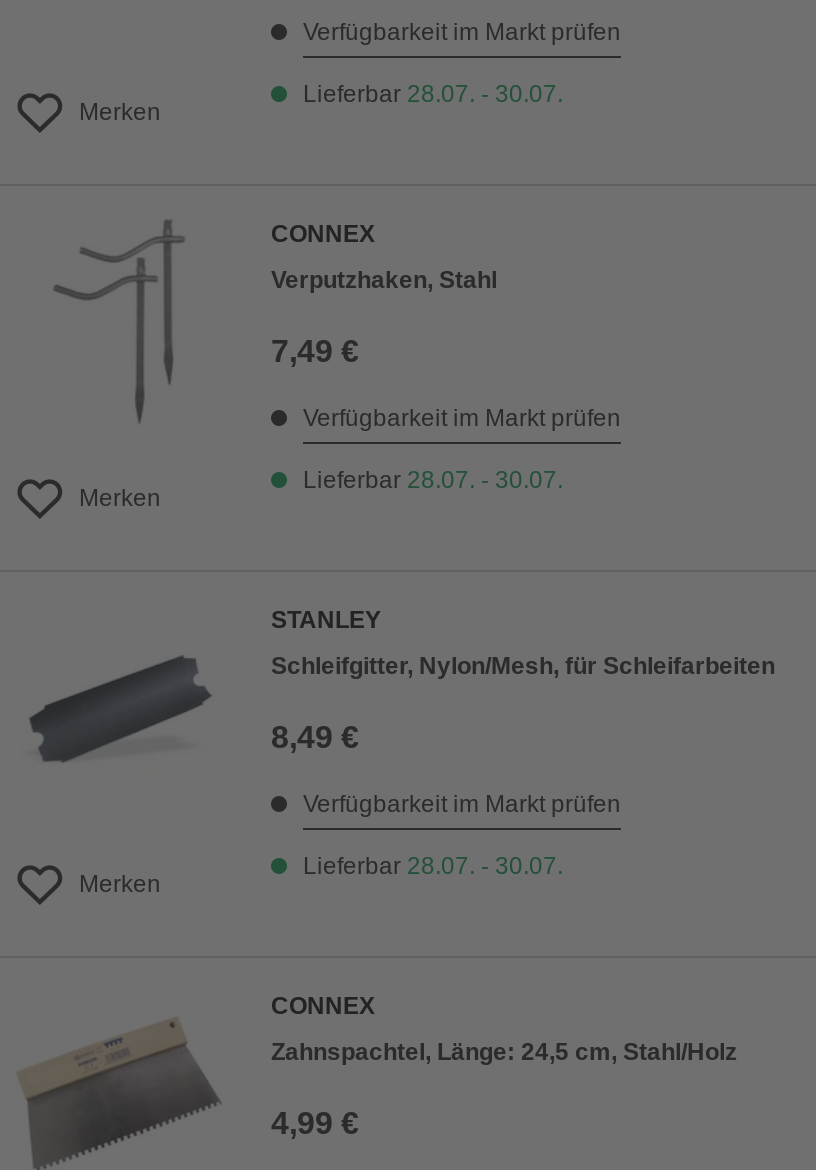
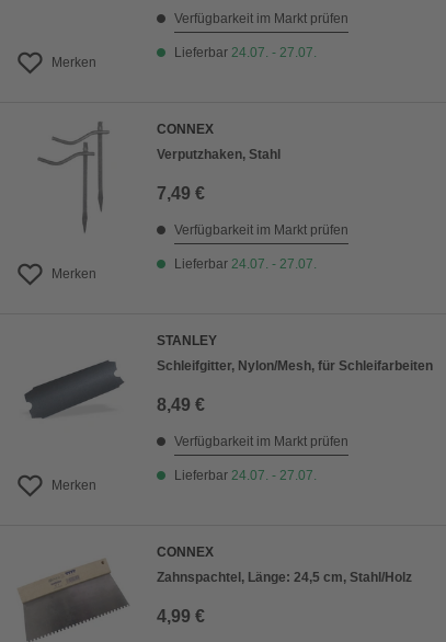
[303,80,563,108] Lieferbar 28.07. - 30.07. -> [174,45,317,60] Lieferbar 24.07. - 27.07.
[303,466,563,494] Lieferbar 28.07. - 30.07. -> [174,257,317,272] Lieferbar 24.07. - 27.07.
[303,852,563,880] Lieferbar 28.07. - 30.07. -> [174,468,317,483] Lieferbar 24.07. - 27.07.

